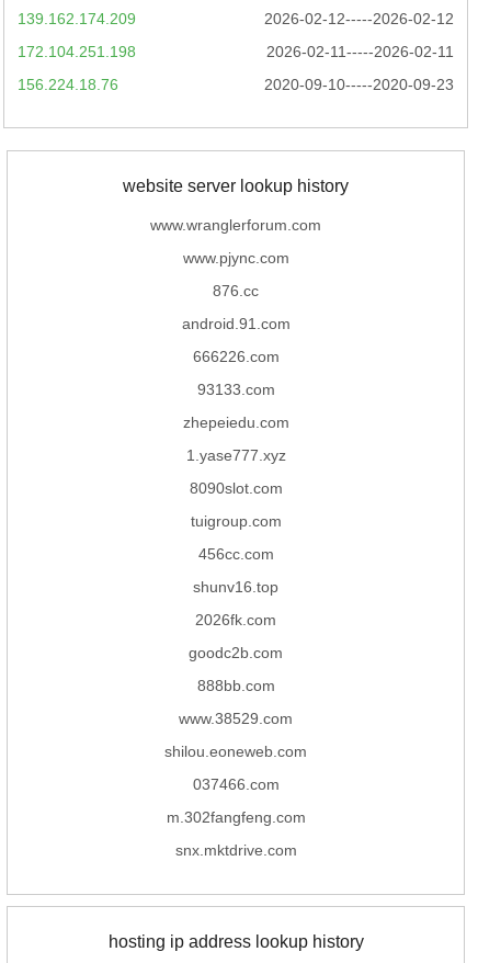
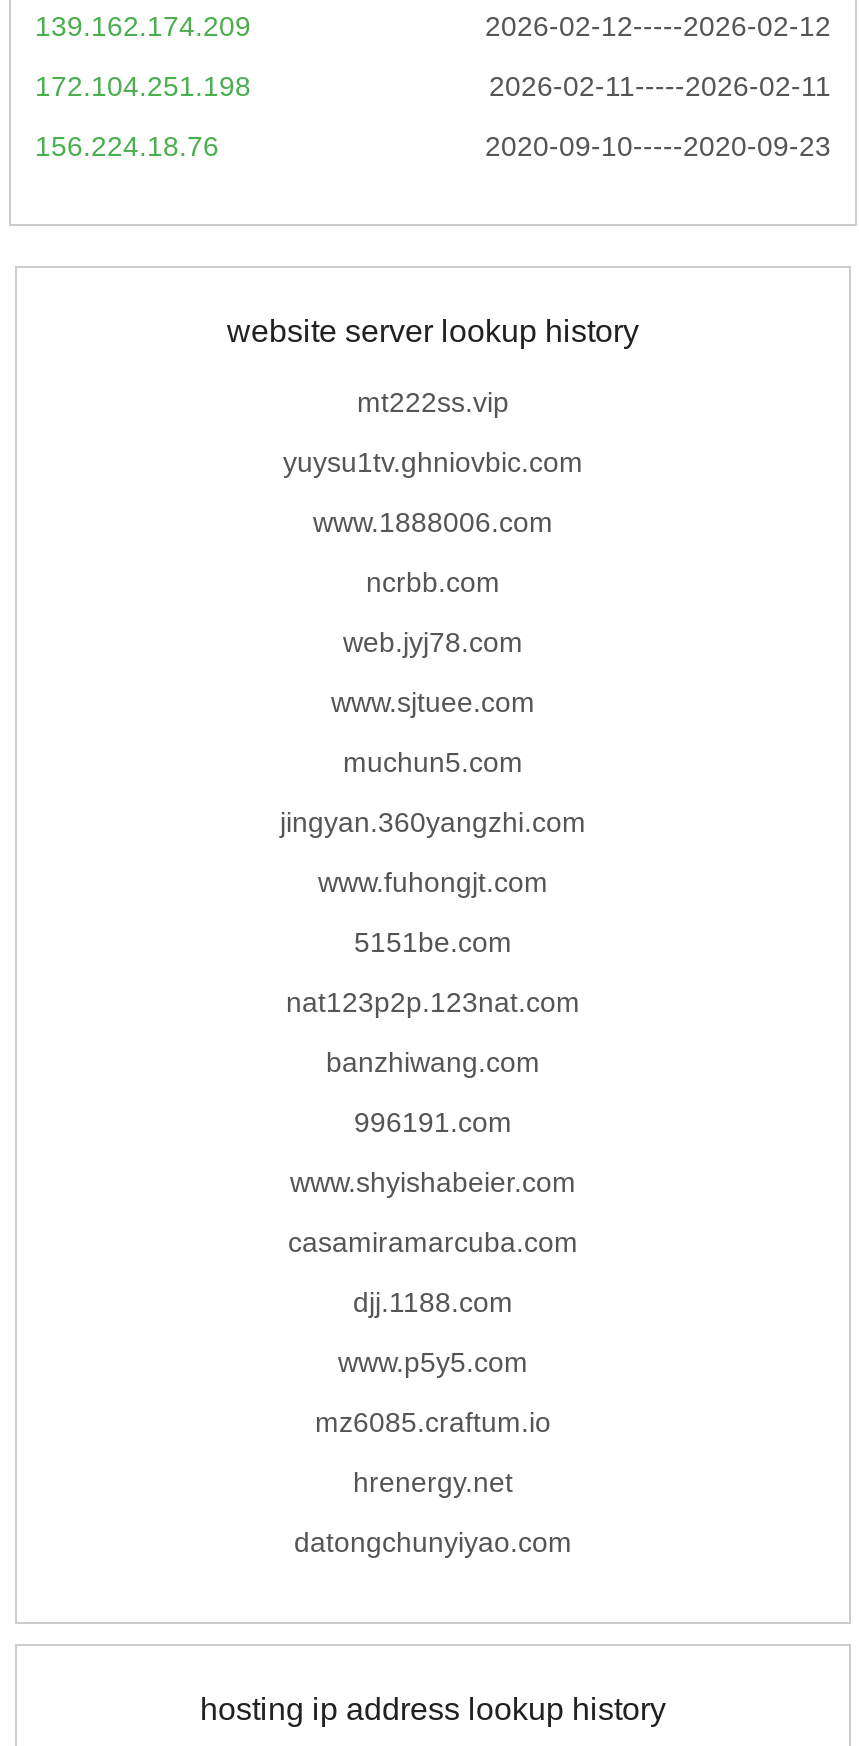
[150,216,321,233] www.wranglerforum.com -> [357,385,509,417] mt222ss.vip
[183,248,289,266] www.pjync.com -> [283,445,583,477] yuysu1tv.ghniovbic.com
[213,281,259,299] 876.cc -> [313,505,553,537] www.1888006.com
[181,314,290,332] android.91.com -> [366,565,500,597] ncrbb.com
[192,347,279,365] 666226.com -> [343,625,523,657] web.jyj78.com
[197,380,275,398] 93133.com -> [331,685,535,717] www.sjtuee.com
[183,413,289,430] zhepeiedu.com -> [343,745,523,777] muchun5.com
[186,446,286,463] 1.yase777.xyz -> [280,805,586,837] jingyan.360yangzhi.com
[189,479,282,496] 8090slot.com -> [318,865,548,897] www.fuhongjt.com
[190,512,281,529] tuigroup.com -> [354,925,512,957] 5151be.com
[198,545,274,562] 456cc.com -> [286,985,580,1017] nat123p2p.123nat.com
[193,577,278,595] shunv16.top -> [326,1045,540,1077] banzhiwang.com
[195,610,276,628] 2026fk.com -> [354,1105,512,1137] 996191.com
[189,643,283,661] goodc2b.com -> [290,1165,576,1197] www.shyishabeier.com
[197,676,275,694] 888bb.com -> [288,1225,578,1257] casamiramarcuba.com
[179,709,293,727] www.38529.com -> [353,1285,513,1317] djj.1188.com
[164,742,307,760] shilou.eoneweb.com -> [338,1345,528,1377] www.p5y5.com
[192,775,279,792] 037466.com -> [315,1405,551,1437] mz6085.craftum.io
[166,808,305,825] m.302fangfeng.com -> [353,1465,513,1497] hrenergy.net
[175,841,297,858] snx.mktdrive.com -> [294,1525,572,1557] datongchunyiyao.com

